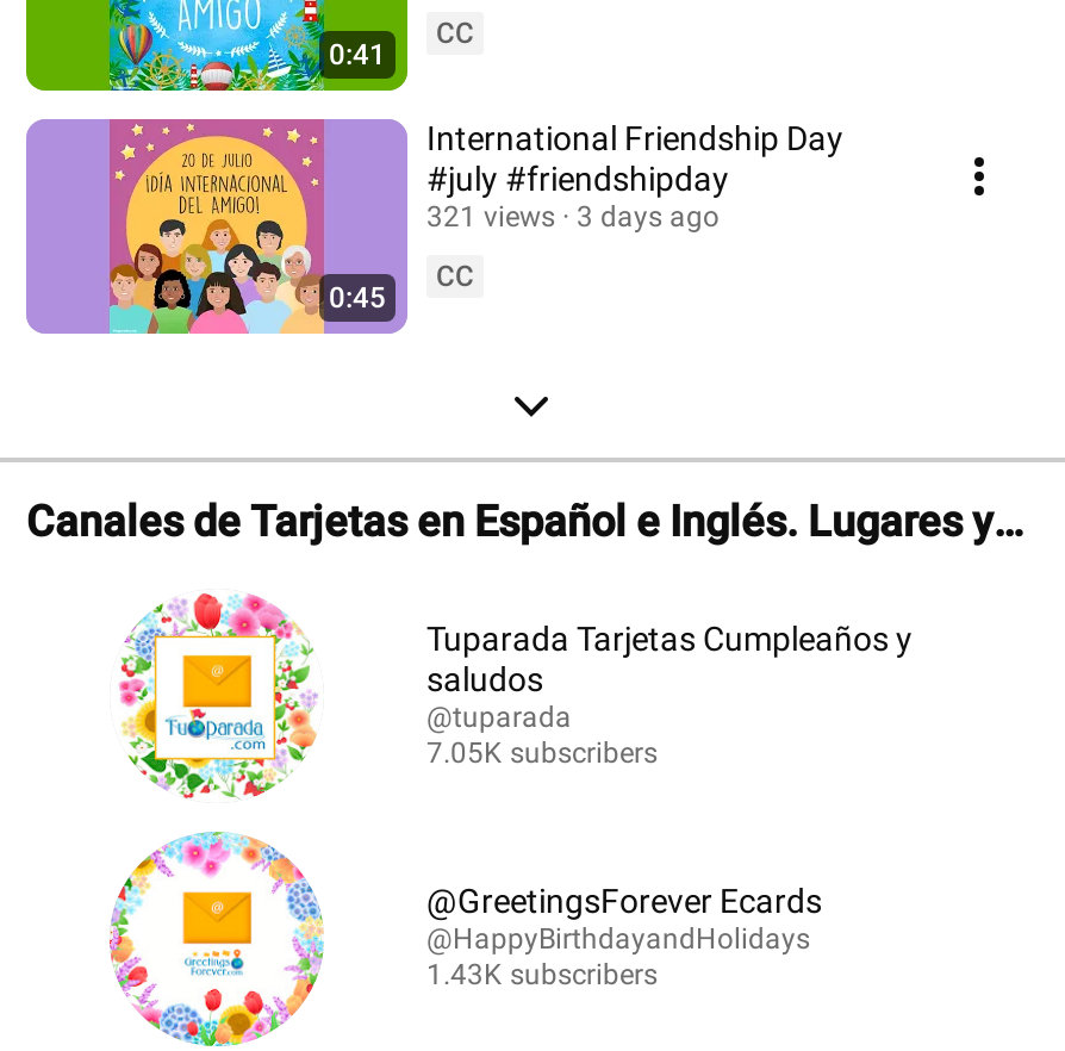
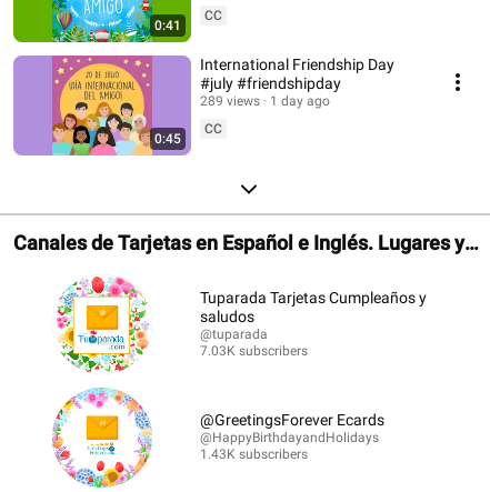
[426,200,555,234] 321 views -> [200,93,260,109] 289 views
[577,200,720,234] 3 days ago -> [270,93,330,109] 1 day ago
[426,736,658,770] 7.05K subscribers -> [200,343,308,359] 7.03K subscribers

